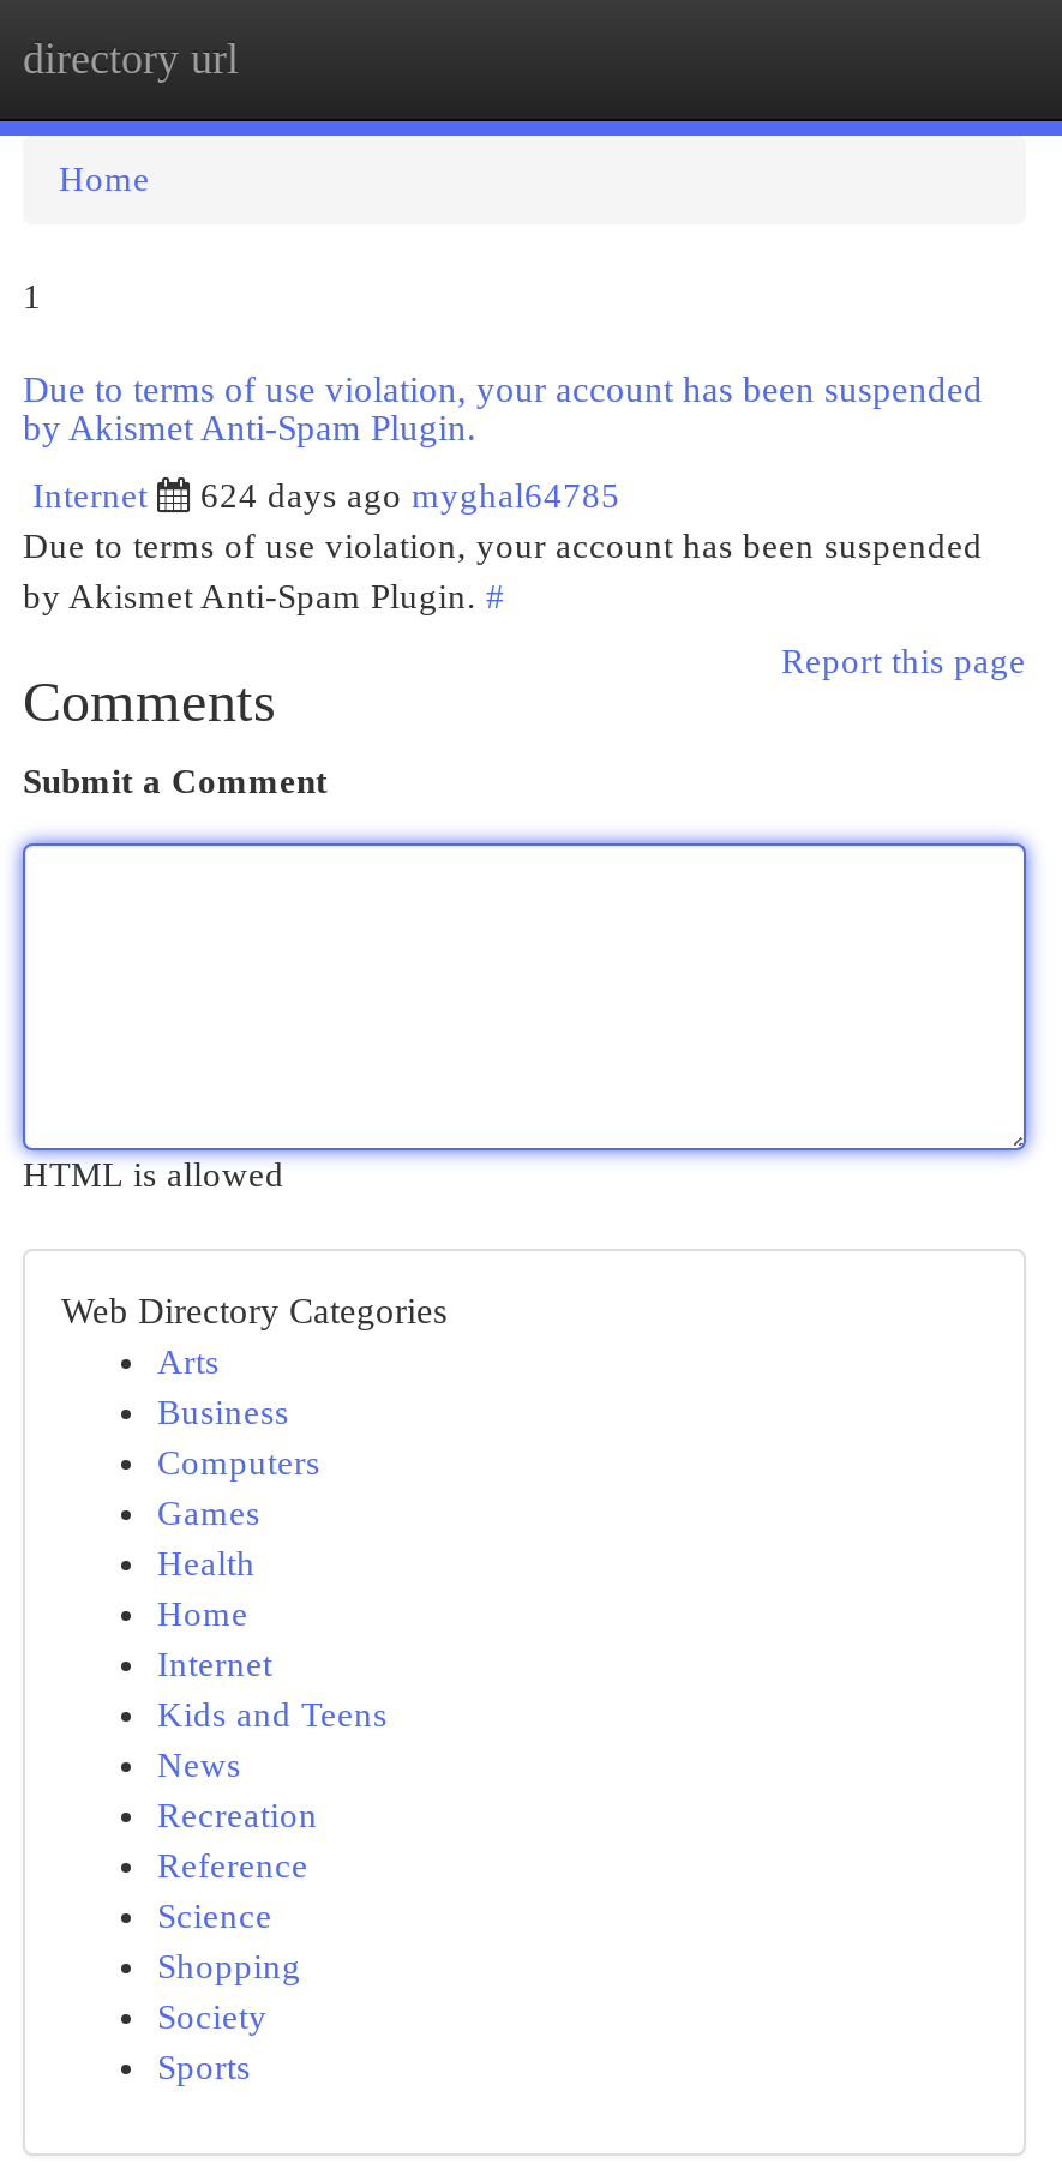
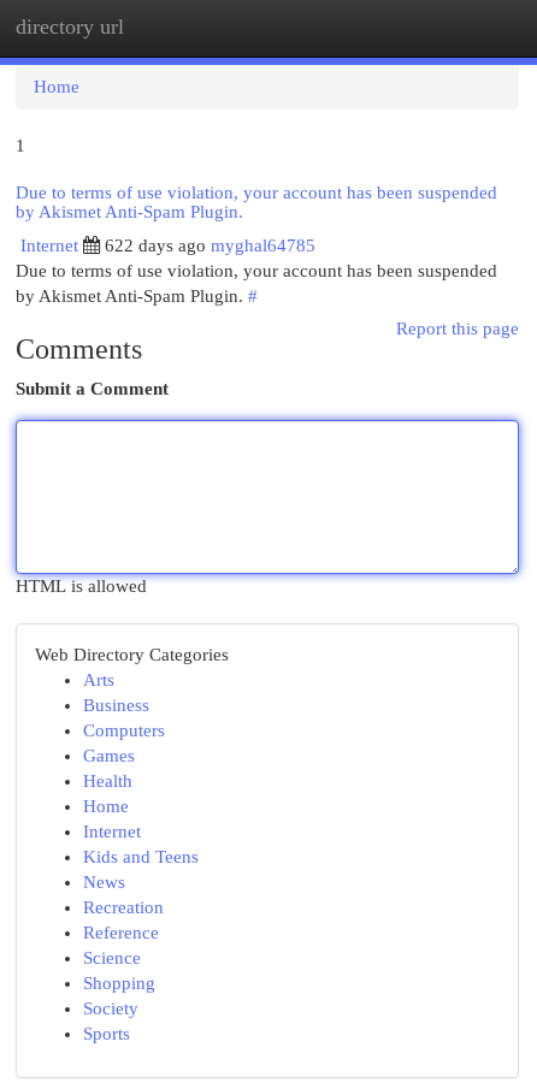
[200,476,620,515] 624 days ago myghal64785 -> [105,236,315,255] 622 days ago myghal64785

